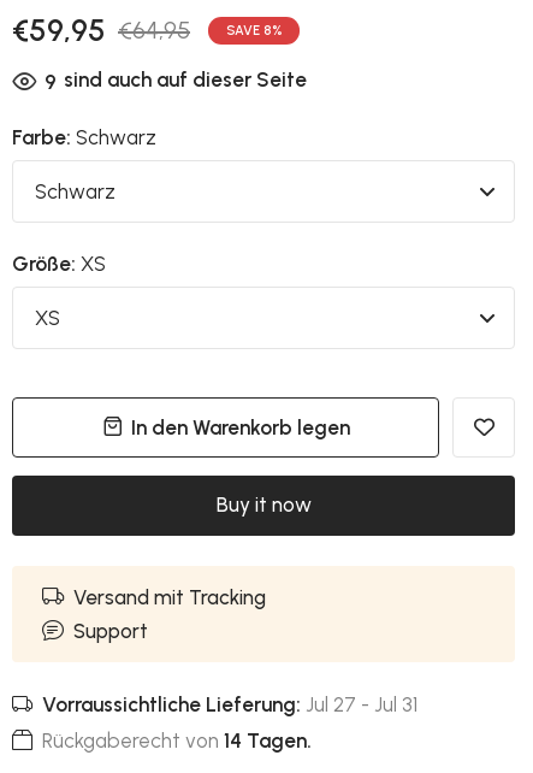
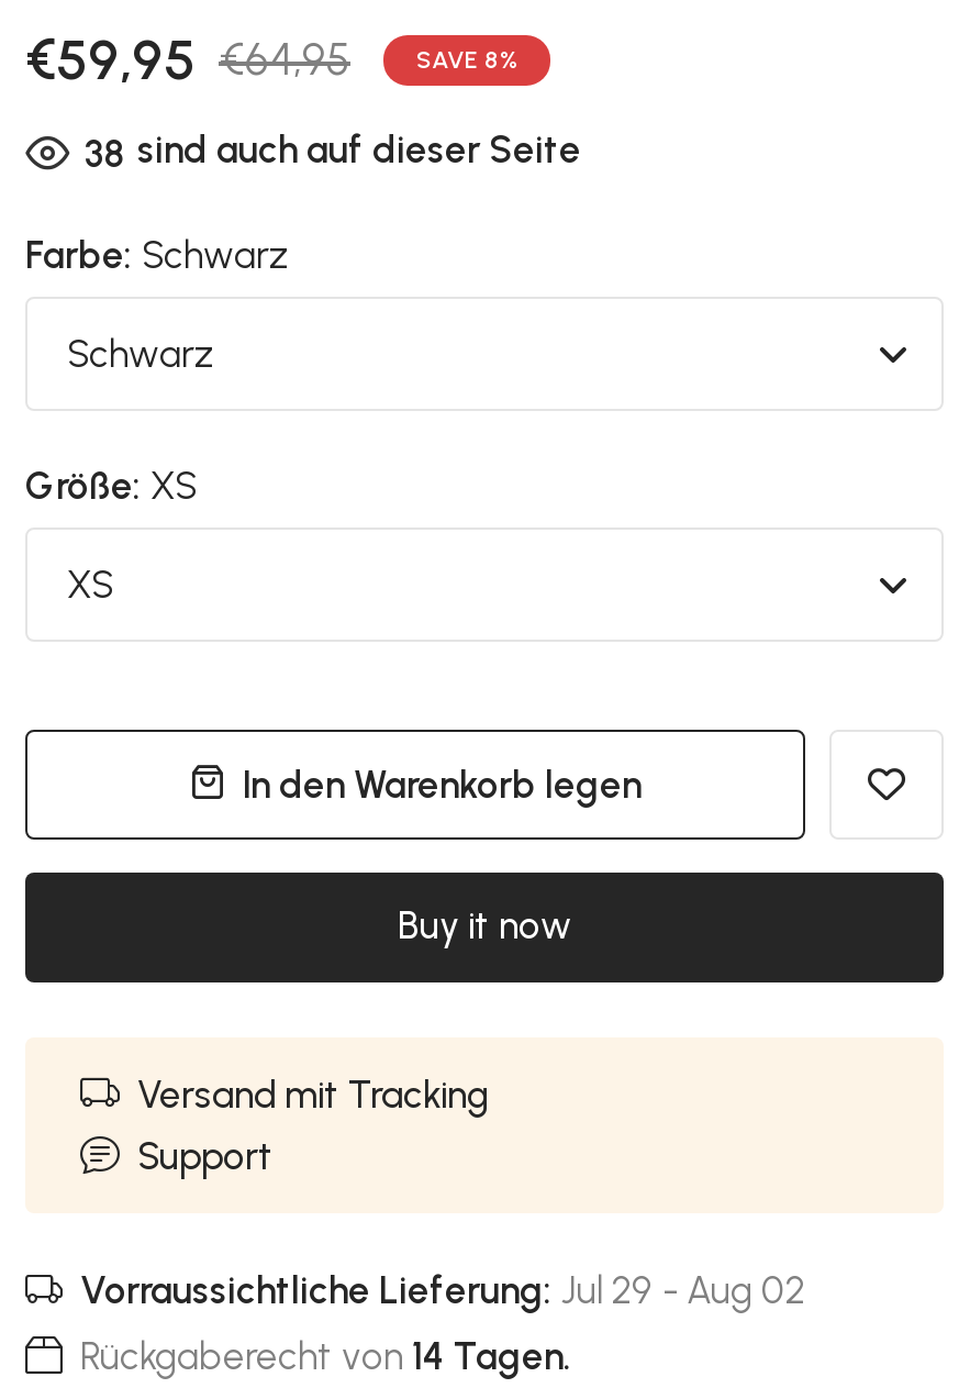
[45,67,307,94] 9 sind auch auf dieser Seite -> [85,127,581,175] 38 sind auch auf dieser Seite
[42,692,417,716] Vorraussichtliche Lieferung: Jul 27 - Jul 31 -> [80,1268,805,1312] Vorraussichtliche Lieferung: Jul 29 - Aug 02

